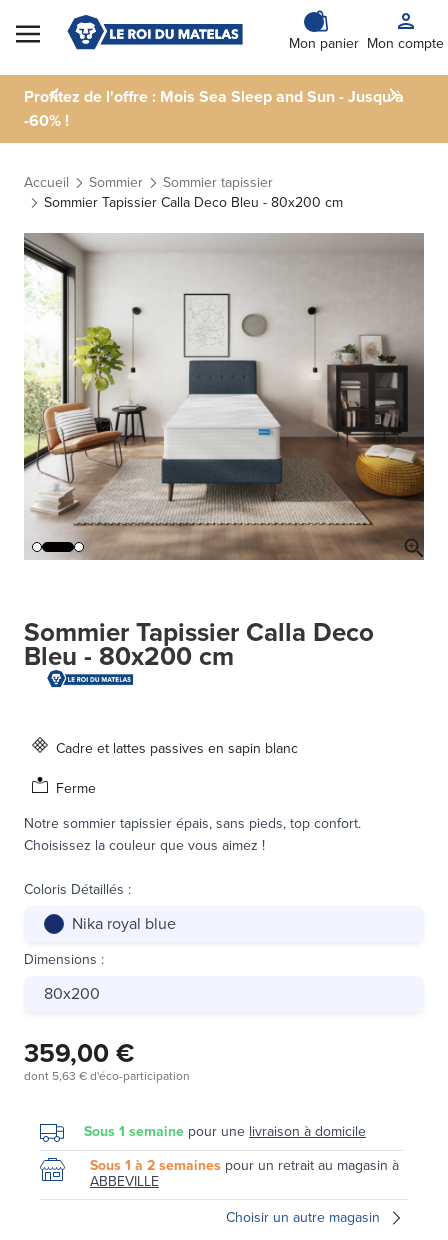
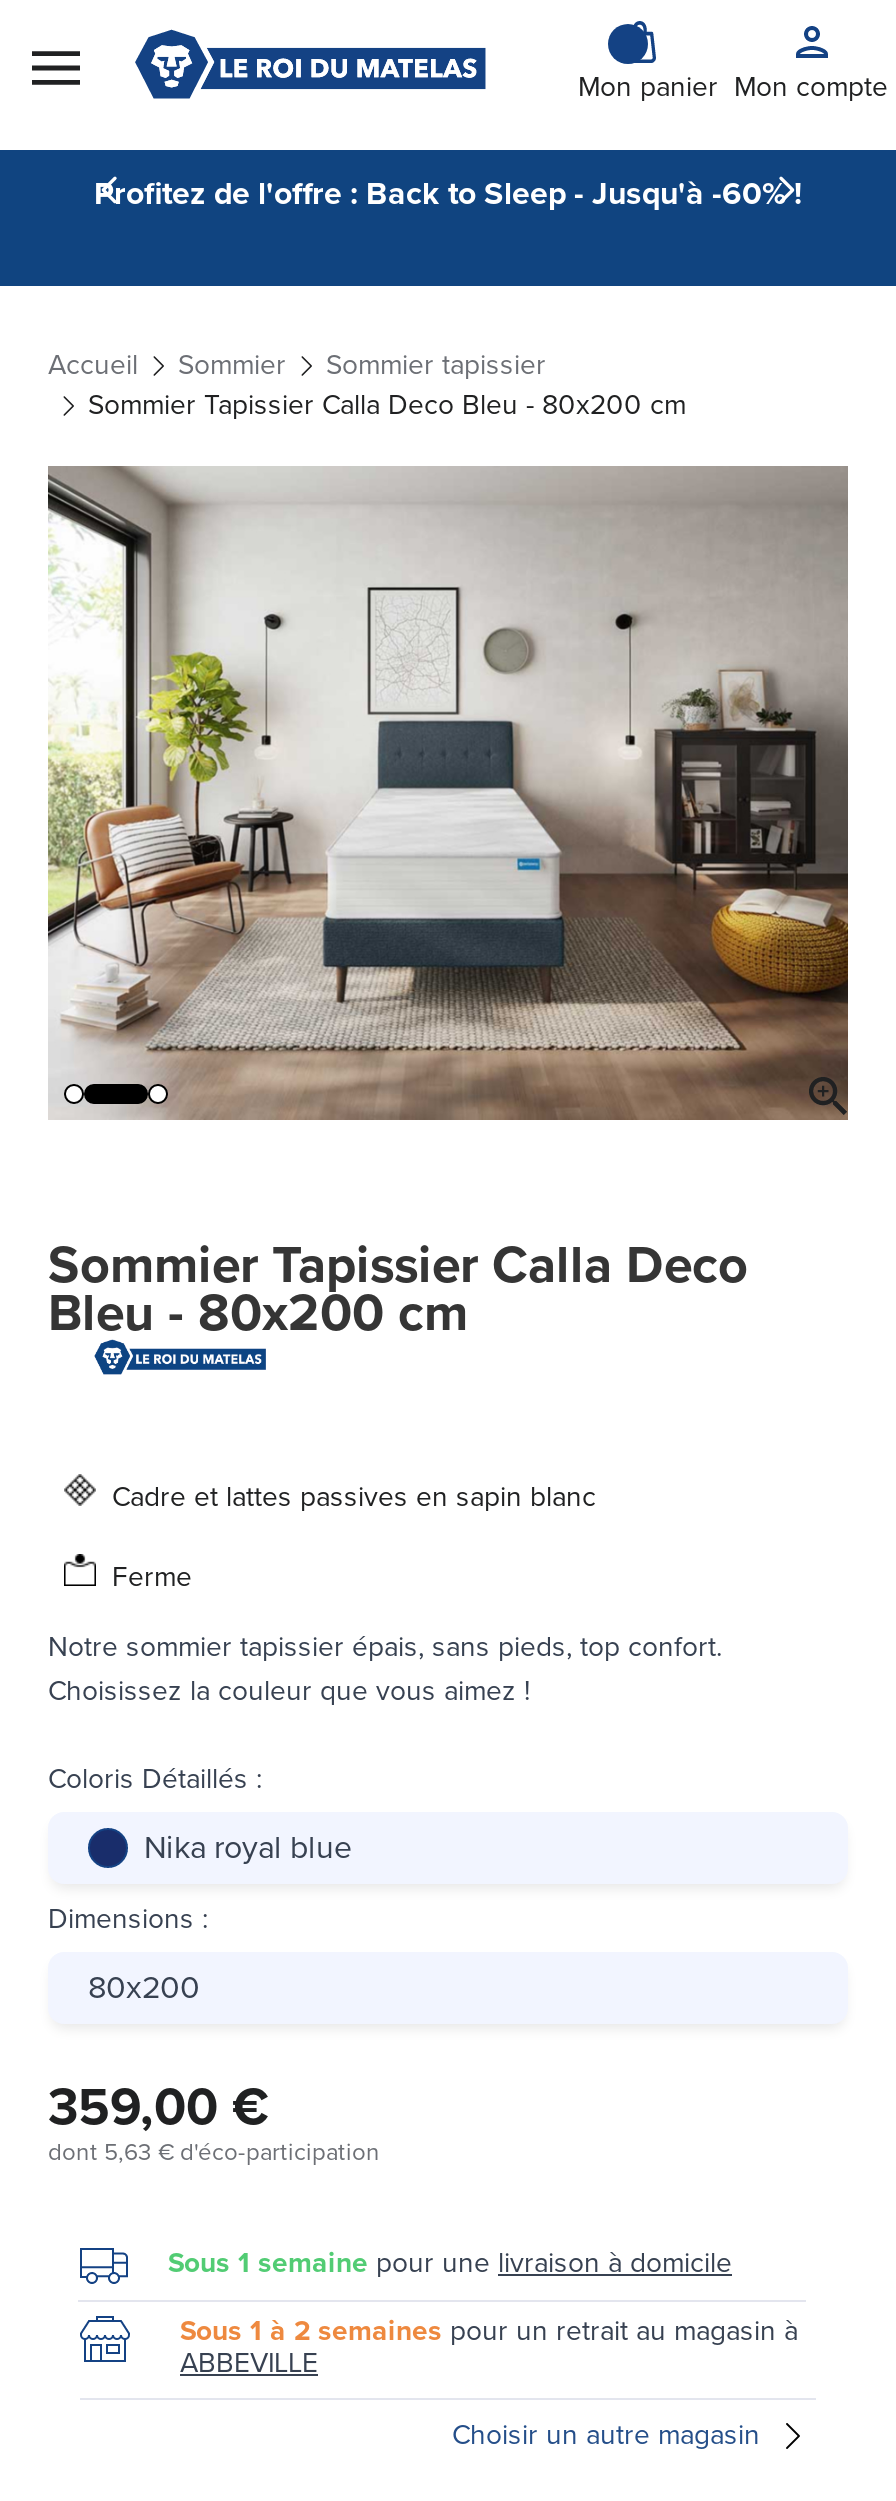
[24,85,404,132] Profitez de l'offre : Mois Sea Sleep and Sun - Jusqu'à | -60% ! -> [94,170,802,216] Profitez de l'offre : Back to Sleep - Jusqu'à -60% !

